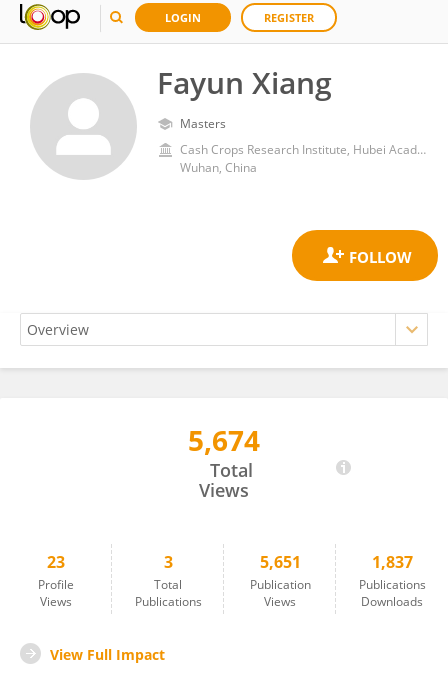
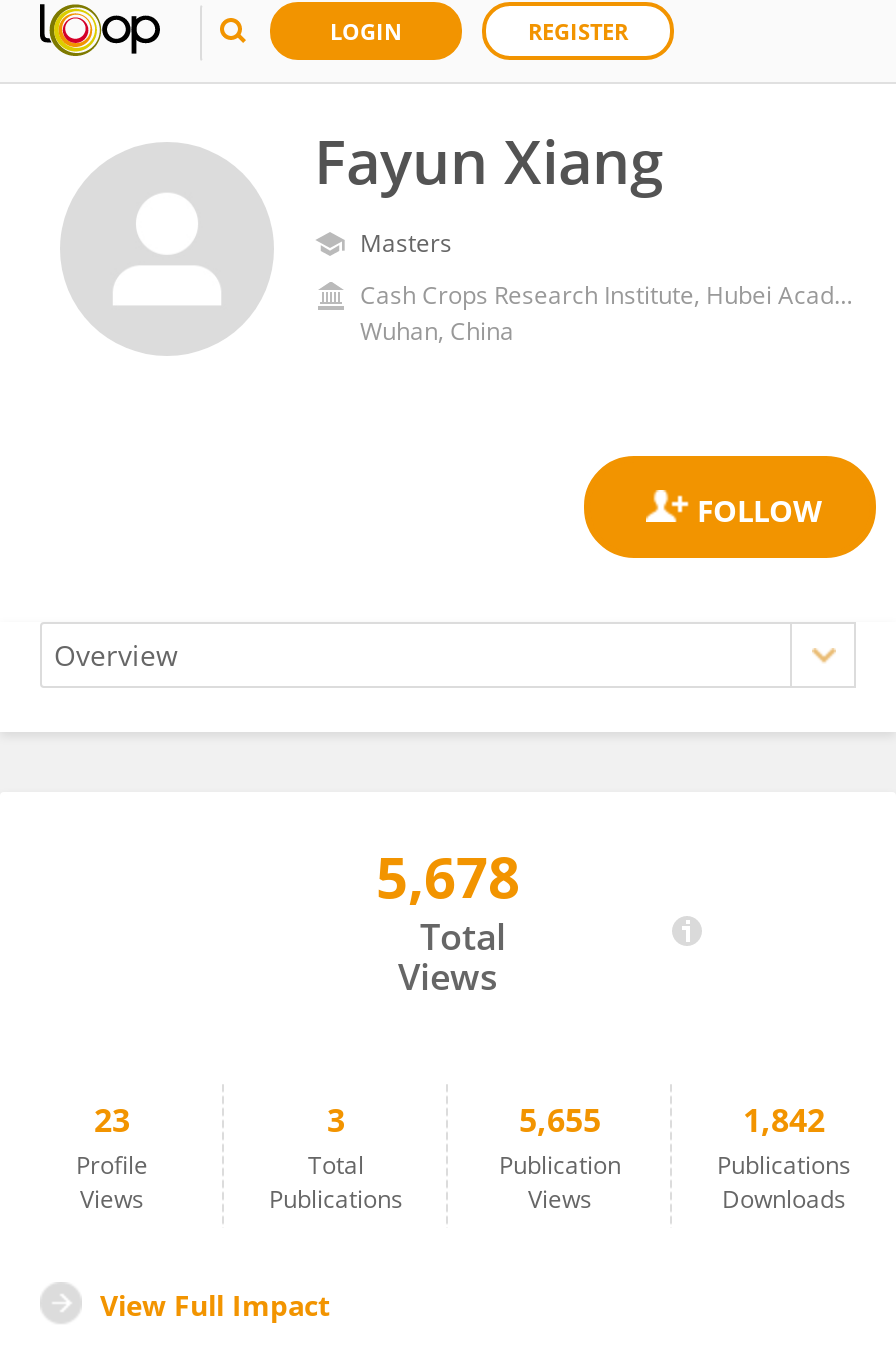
[188,421,260,459] 5,674 -> [376,838,520,914] 5,678
[259,551,300,573] 5,651 -> [519,1098,601,1142] 5,655
[371,551,412,573] 1,837 -> [743,1098,825,1142] 1,842

